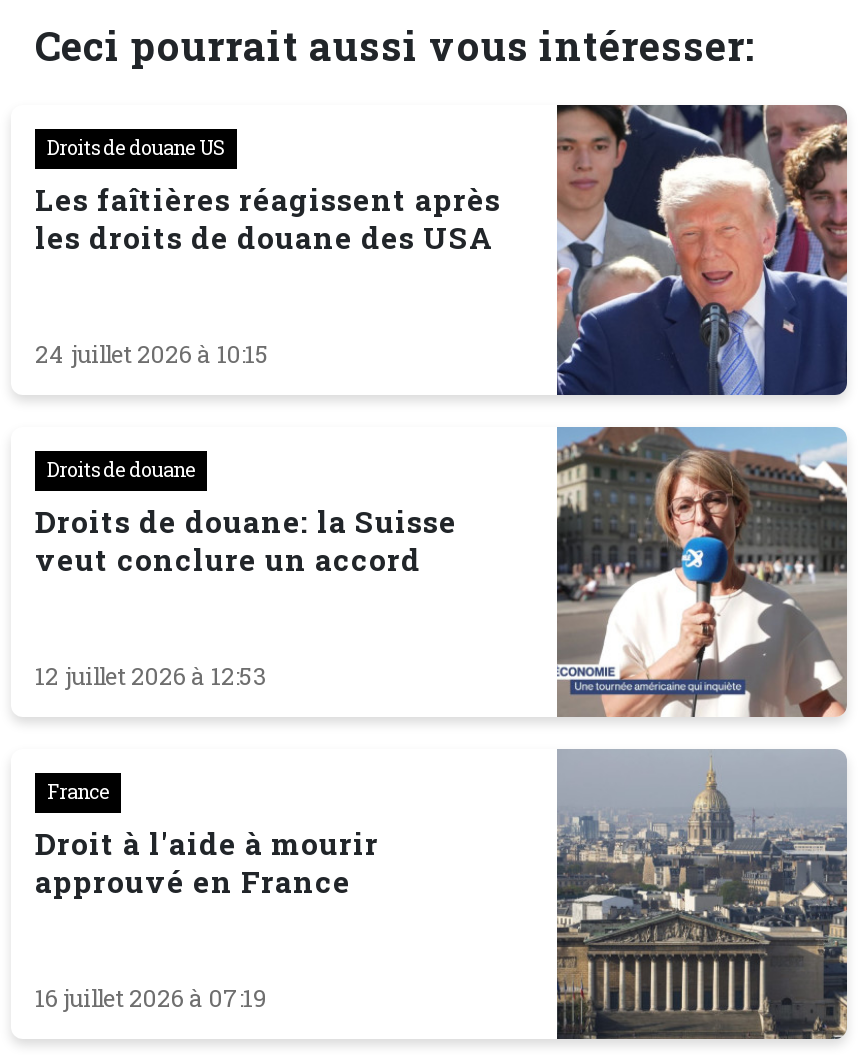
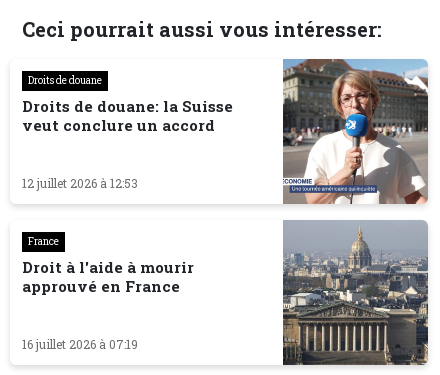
[35,103,849,397] [image] | Droits de douane US | Les faîtières réagissent après | les droits de douane des USA | 24 juillet 2026 à 10:15 -> none

